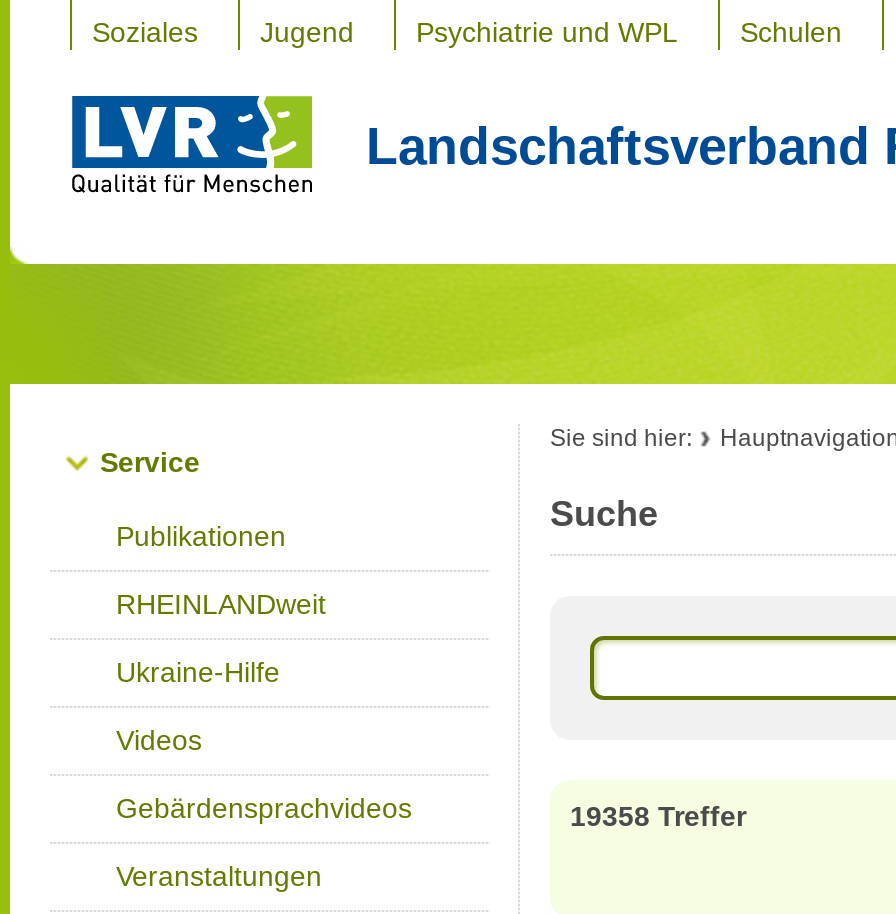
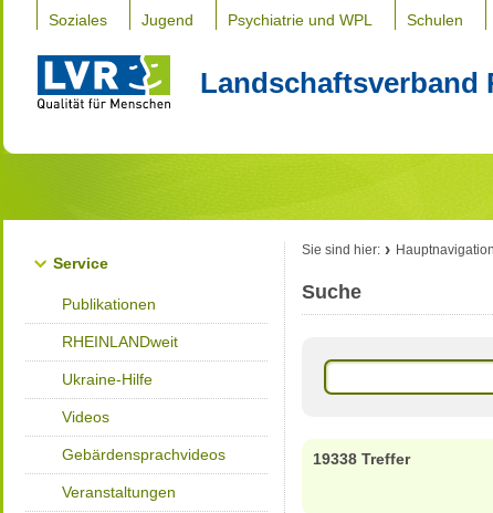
[570,800,746,832] 19358 Treffer -> [313,450,410,468] 19338 Treffer

